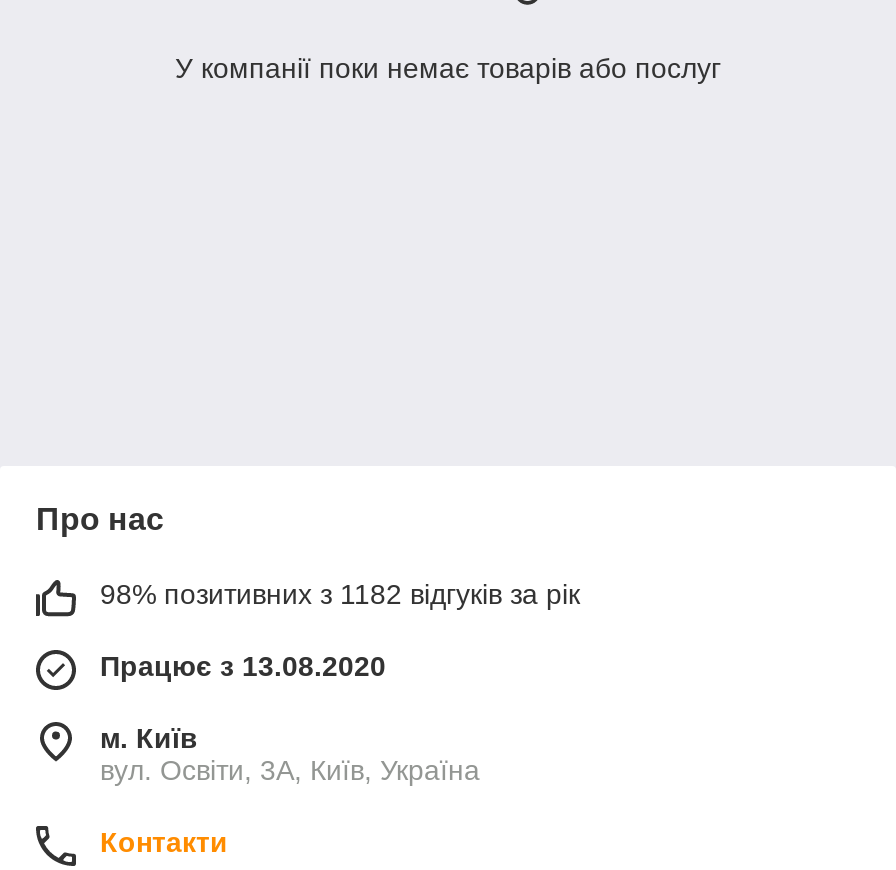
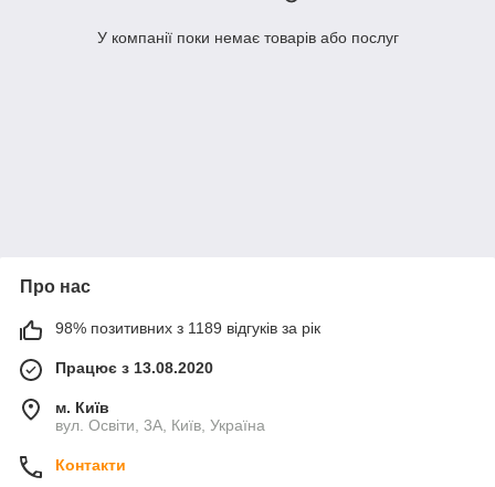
[100,579,580,611] 98% позитивних з 1182 відгуків за рік -> [55,320,320,337] 98% позитивних з 1189 відгуків за рік

